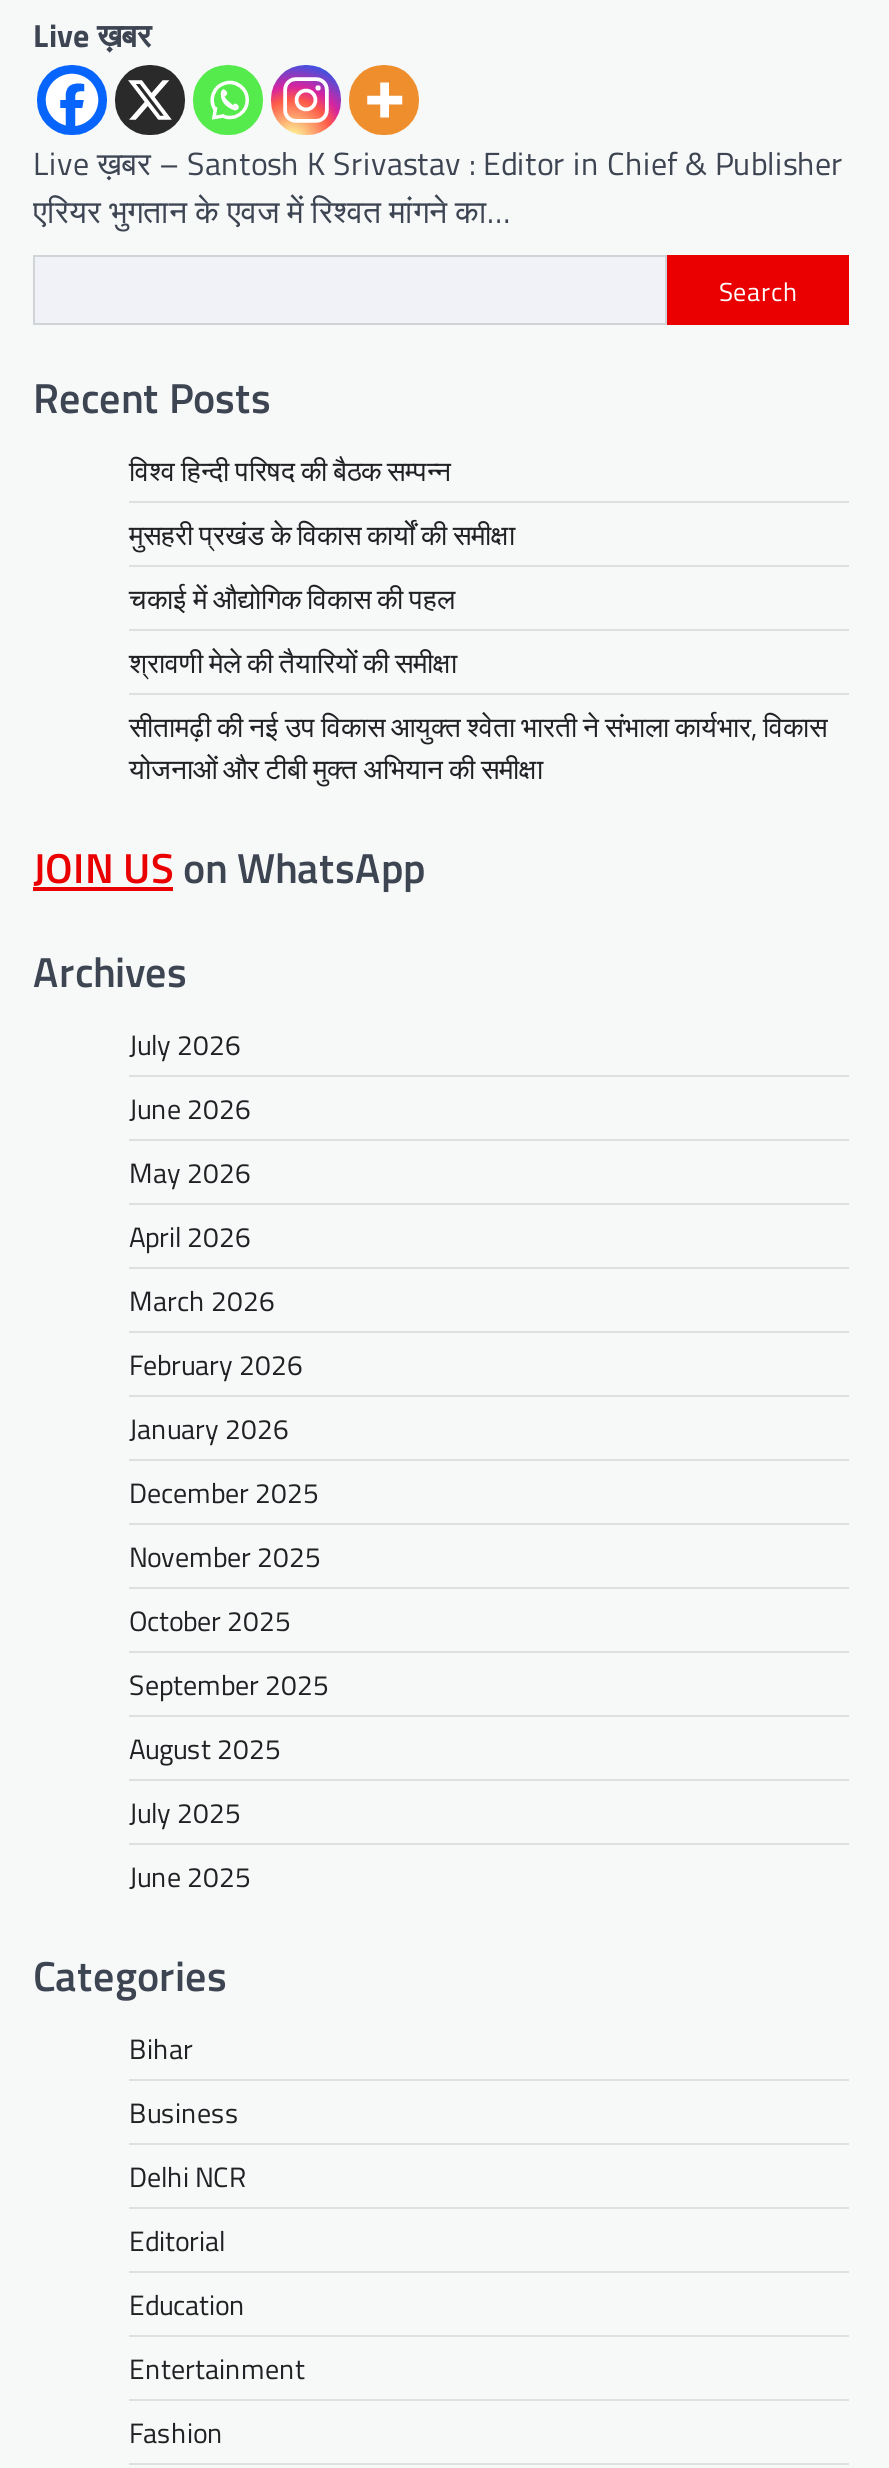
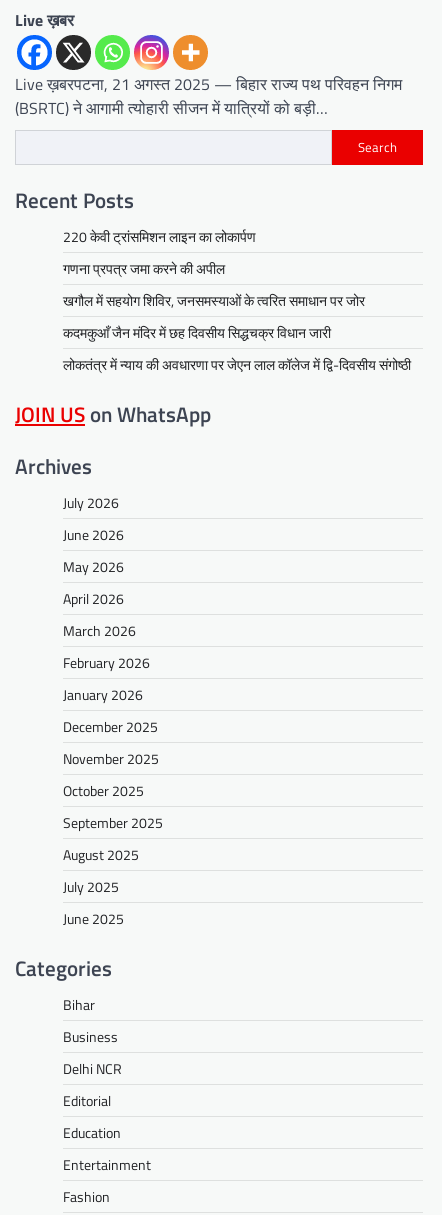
[33,139,843,235] Live ख़बर – Santosh K Srivastav : Editor in Chief & Publisher | एरियर भुगतान के एवज में रिश्वत मांगने का… -> [15,71,402,119] Live ख़बरपटना, 21 अगस्त 2025 — बिहार राज्य पथ परिवहन निगम | (BSRTC) ने आगामी त्योहारी सीजन में यात्रियों को बड़ी…
[129,449,451,491] विश्व हिन्दी परिषद की बैठक सम्पन्न -> [63,226,256,247] 220 केवी ट्रांसमिशन लाइन का लोकार्पण
[129,513,515,555] मुसहरी प्रखंड के विकास कार्यों की समीक्षा -> [63,258,225,279] गणना प्रपत्र जमा करने की अपील
[129,577,455,619] चकाई में औद्योगिक विकास की पहल -> [63,290,365,311] खगौल में सहयोग शिविर, जनसमस्याओं के त्वरित समाधान पर जोर
[129,641,457,683] श्रावणी मेले की तैयारियों की समीक्षा -> [63,322,331,343] कदमकुआँ जैन मंदिर में छह दिवसीय सिद्धचक्र विधान जारी
[129,705,827,789] सीतामढ़ी की नई उप विकास आयुक्त श्वेता भारती ने संभाला कार्यभार, विकास | योजनाओं और टीबी मुक्त अभियान की समीक्षा -> [63,354,411,375] लोकतंत्र में न्याय की अवधारणा पर जेएन लाल कॉलेज में द्वि-दिवसीय संगोष्ठी

